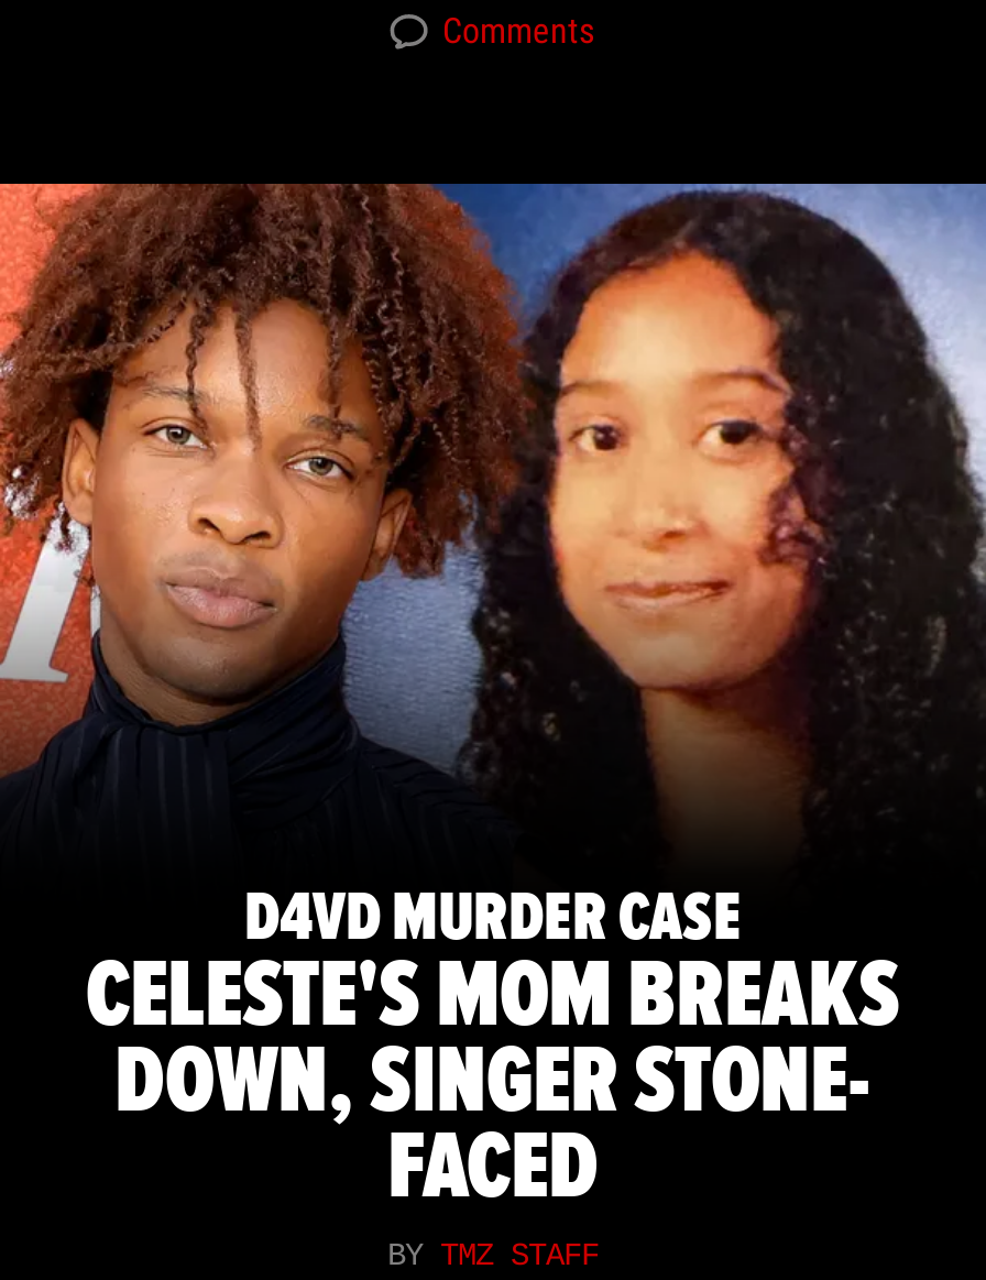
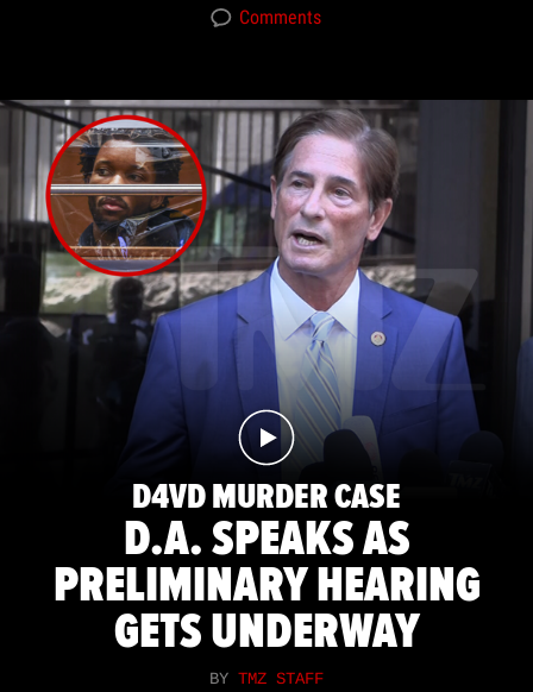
[7,182,979,1228] [image] | CELESTE'S MOM BREAKS | DOWN, SINGER STONE- | FACED -> [4,99,529,664] [image] | D.A. SPEAKS AS | PRELIMINARY HEARING | GETS UNDERWAY

